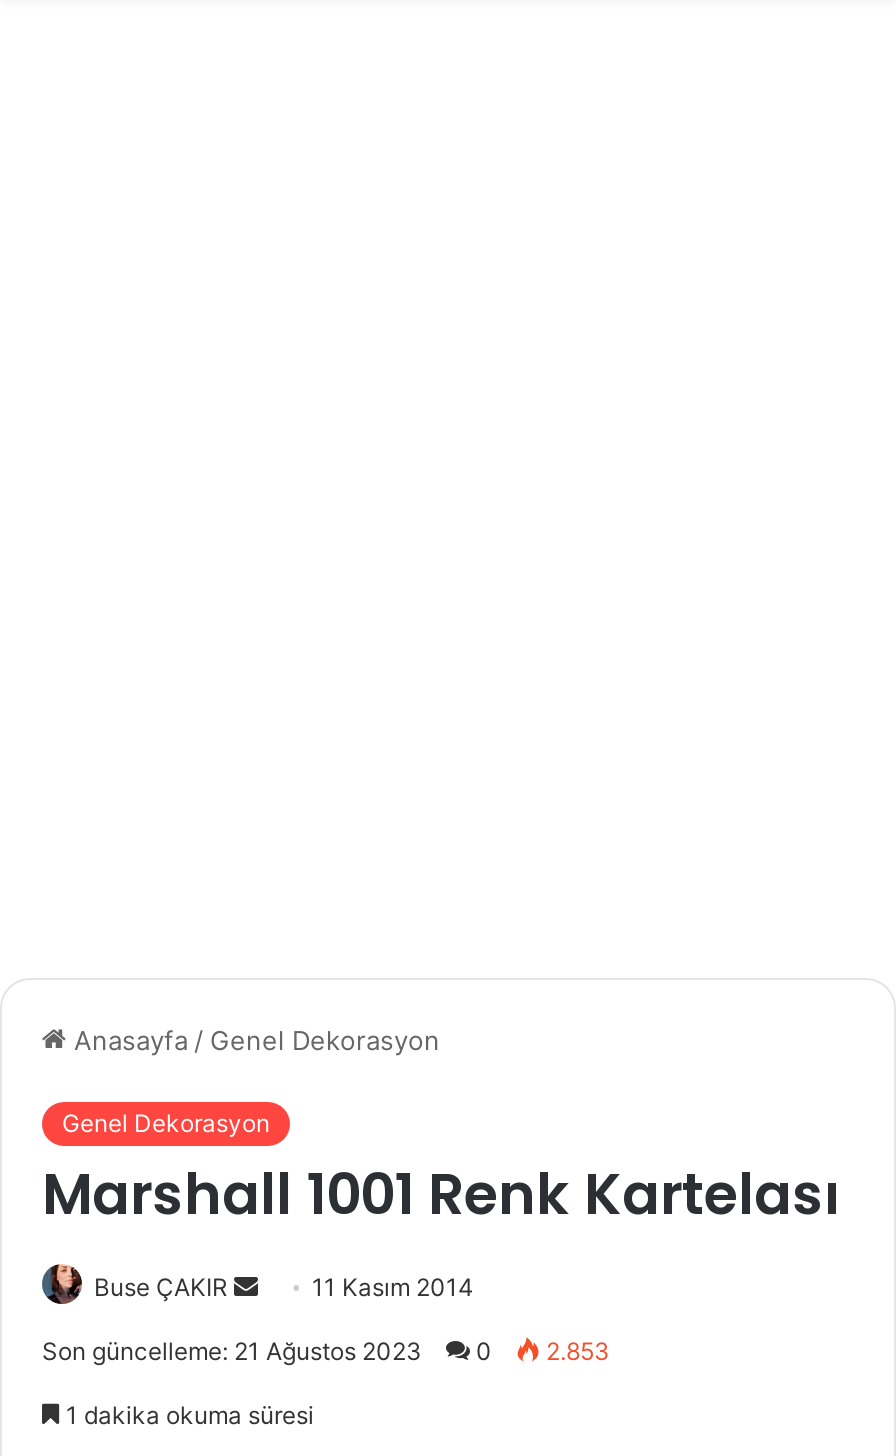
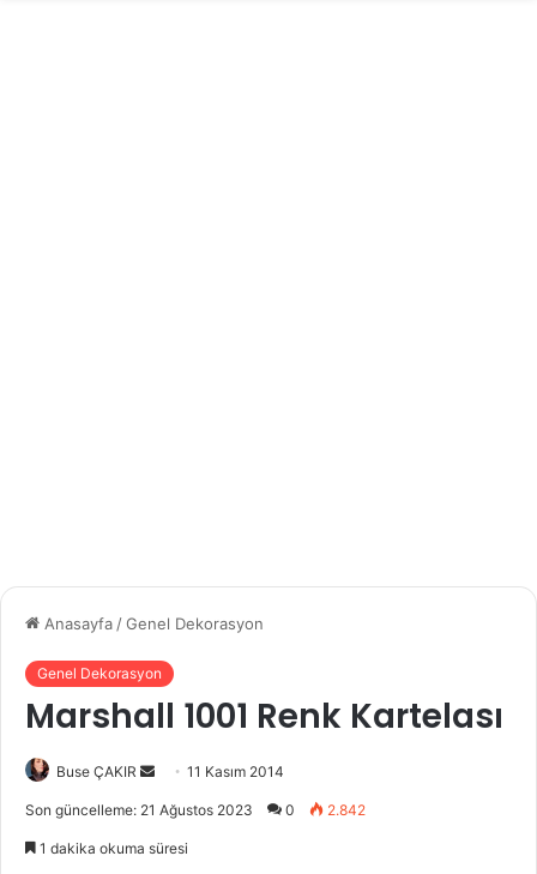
[42,1336,610,1366] Son güncelleme: 21 Ağustos 2023 0 2.853 -> [25,801,366,819] Son güncelleme: 21 Ağustos 2023 0 2.842

